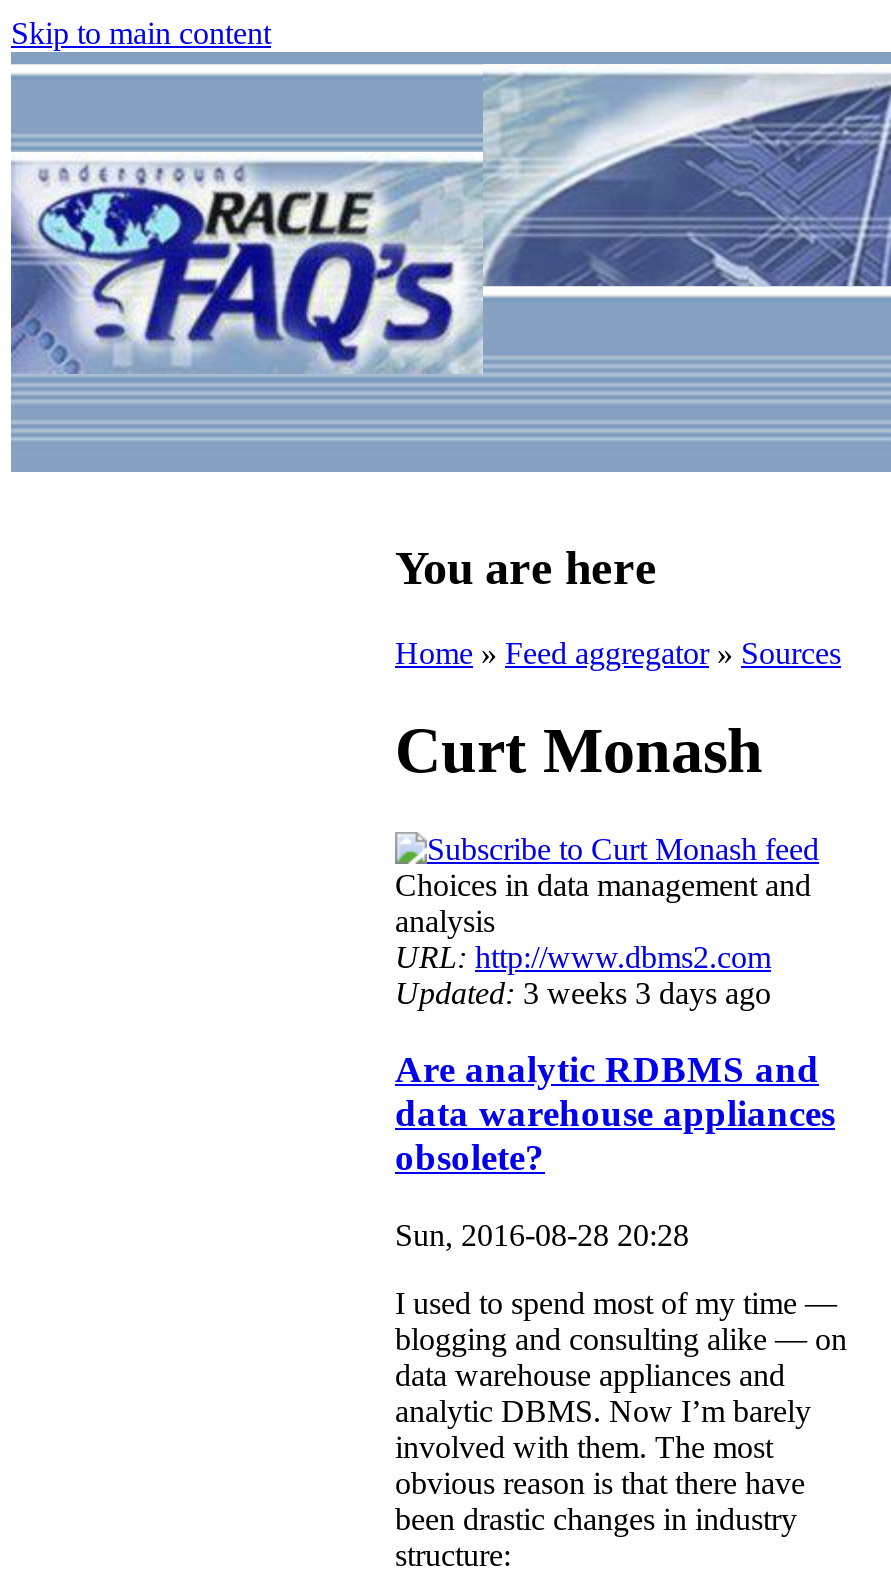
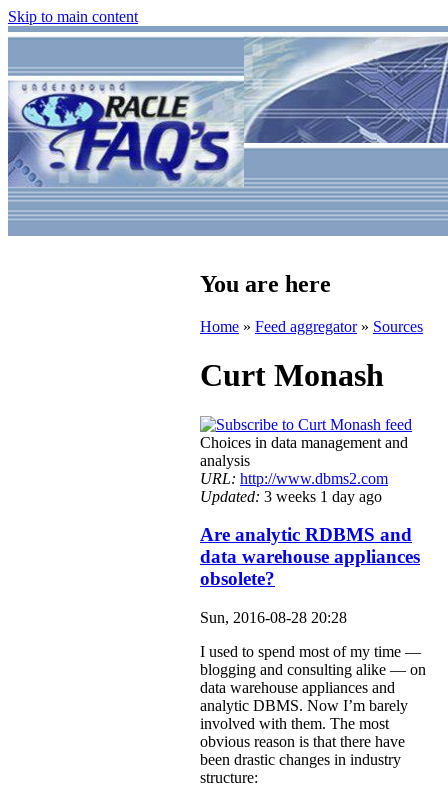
[395,975,771,1009] Updated: 3 weeks 3 days ago -> [200,488,382,505] Updated: 3 weeks 1 day ago

